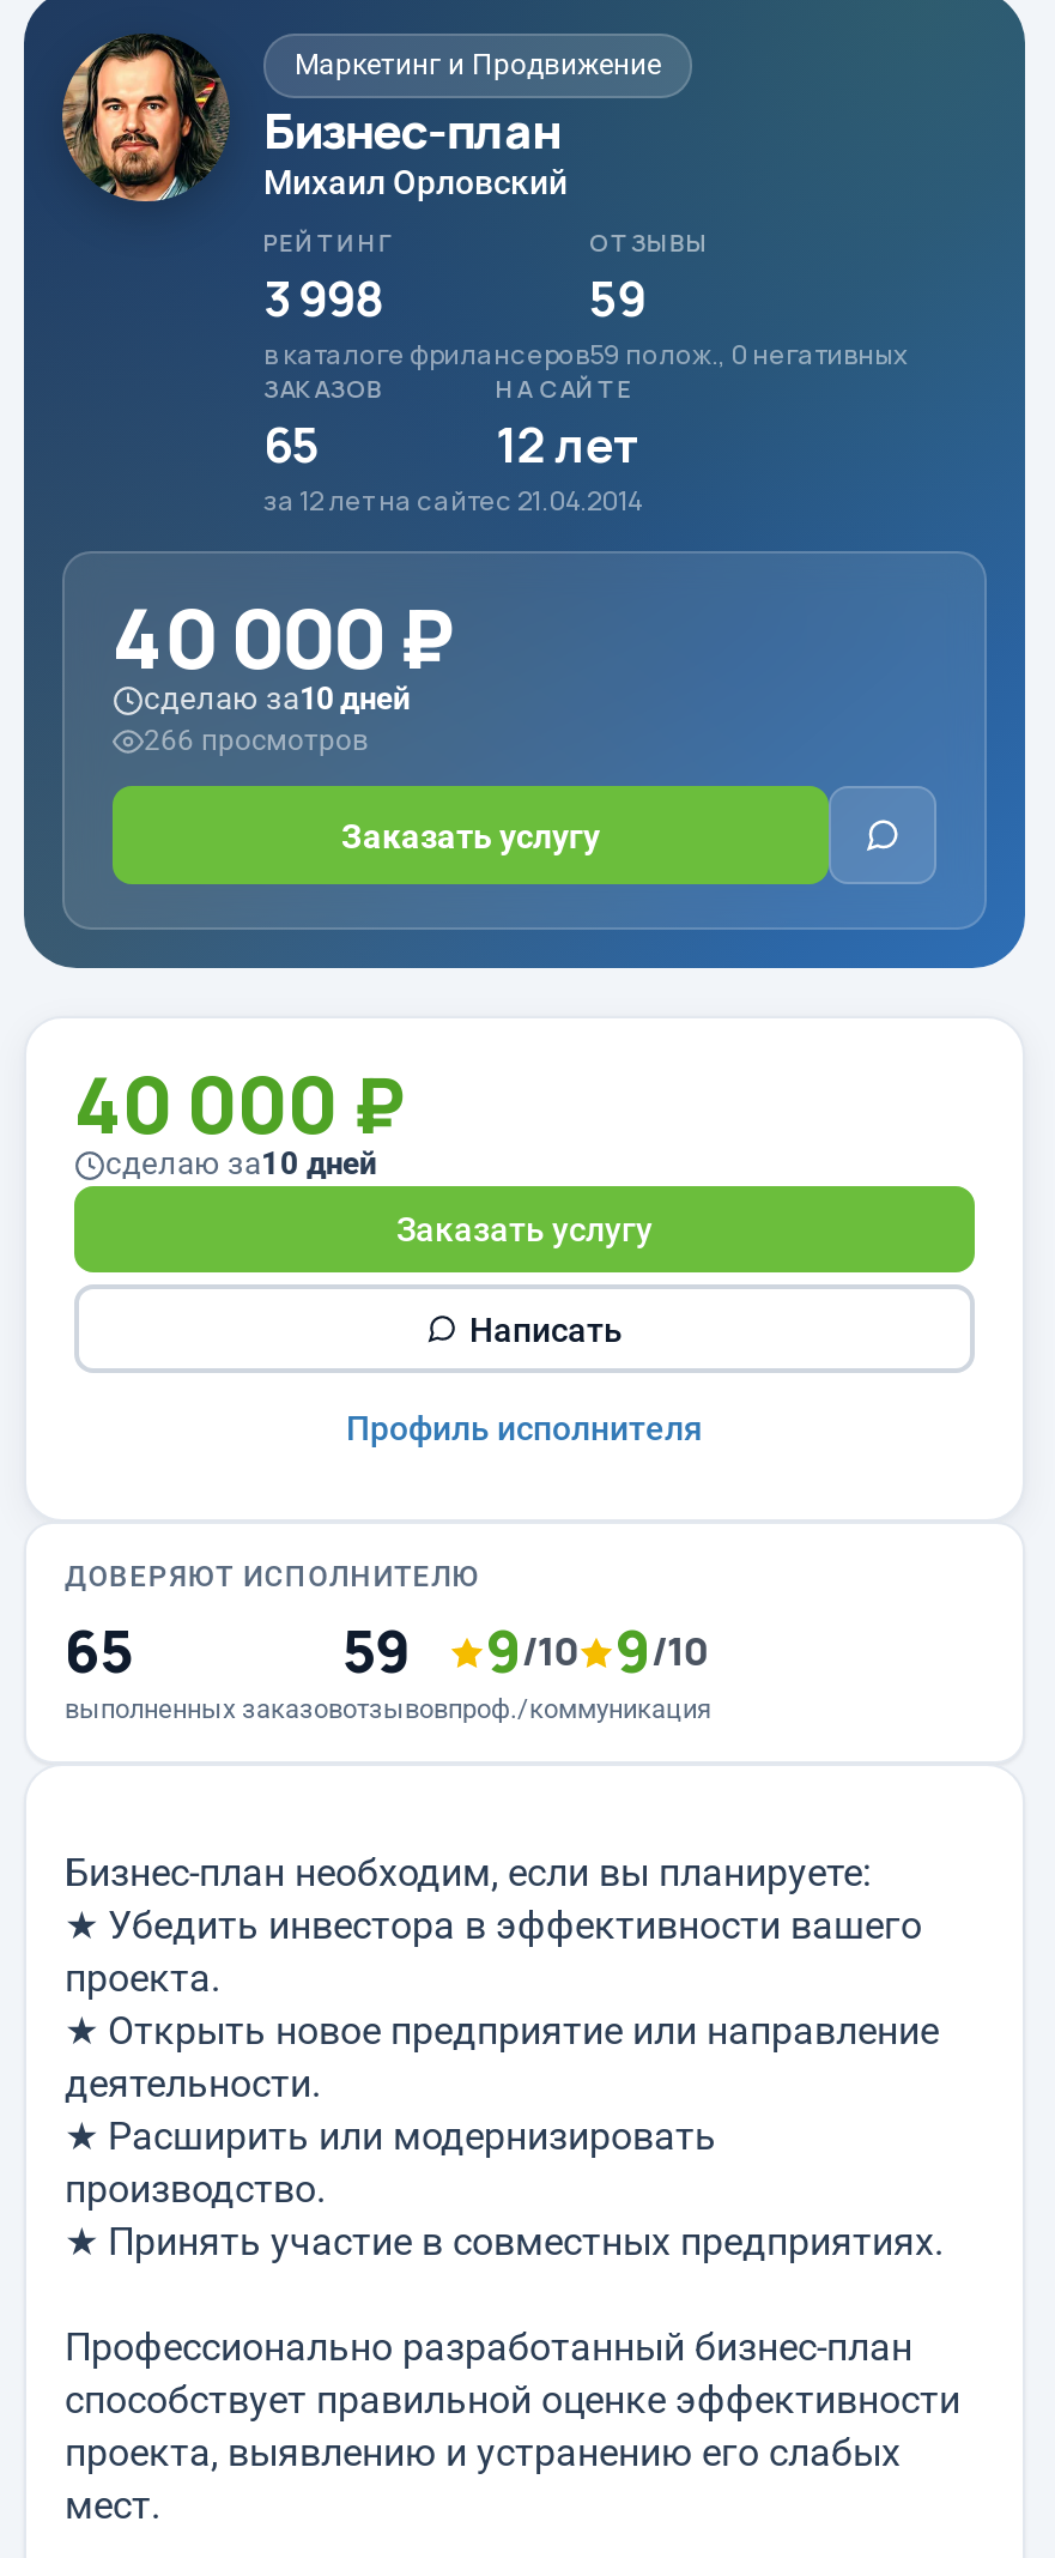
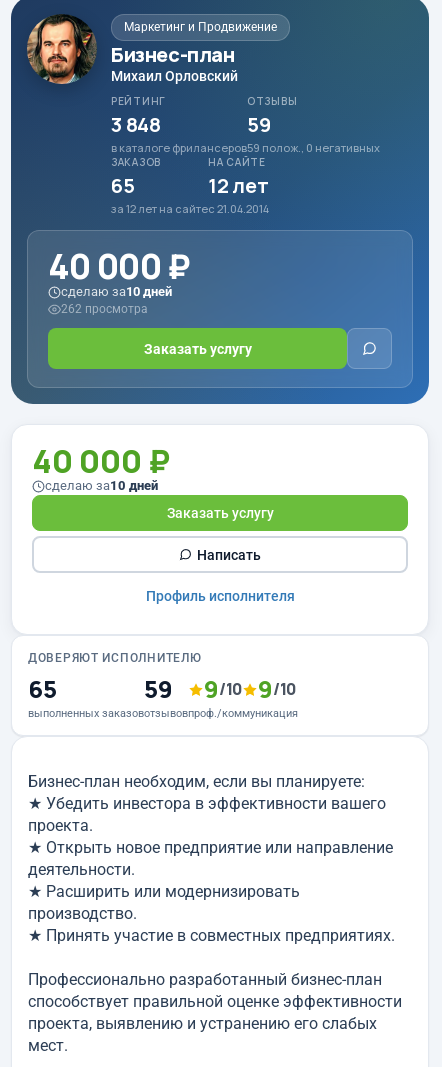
[263,266,383,331] 3 998 -> [111,111,161,138] 3 848
[144,724,369,757] 266 просмотров -> [61,302,148,316] 262 просмотра

